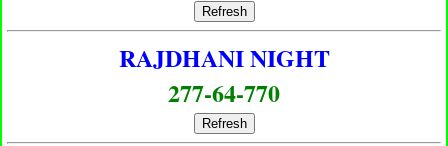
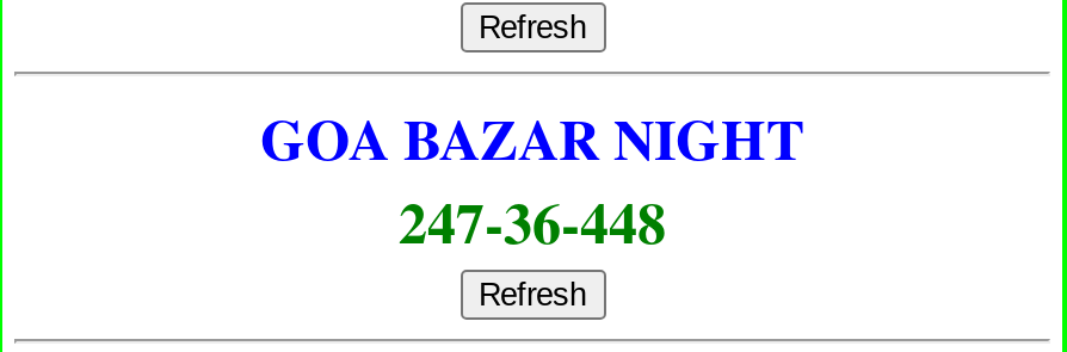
[118,40,329,110] RAJDHANI NIGHT | 277-64-770 -> [260,95,804,262] GOA BAZAR NIGHT | 247-36-448

